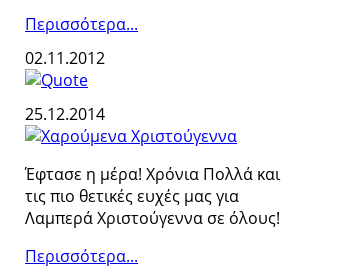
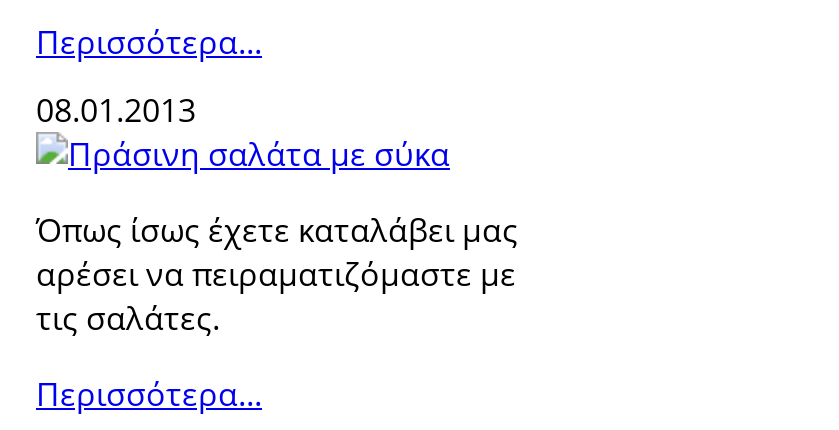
[25,47,280,229] 02.11.2012 | 25.12.2014 | Έφτασε η μέρα! Χρόνια Πολλά και | τις πιο θετικές ευχές μας για | Λαμπερά Χριστούγεννα σε όλους! -> [36,87,518,339] 08.01.2013 | Όπως ίσως έχετε καταλάβει μας | αρέσει να πειραματιζόμαστε με | τις σαλάτες.

